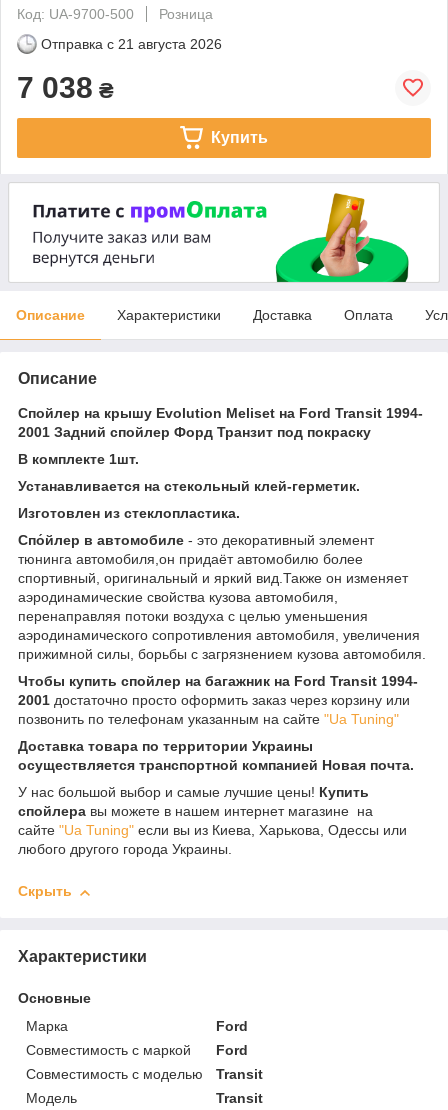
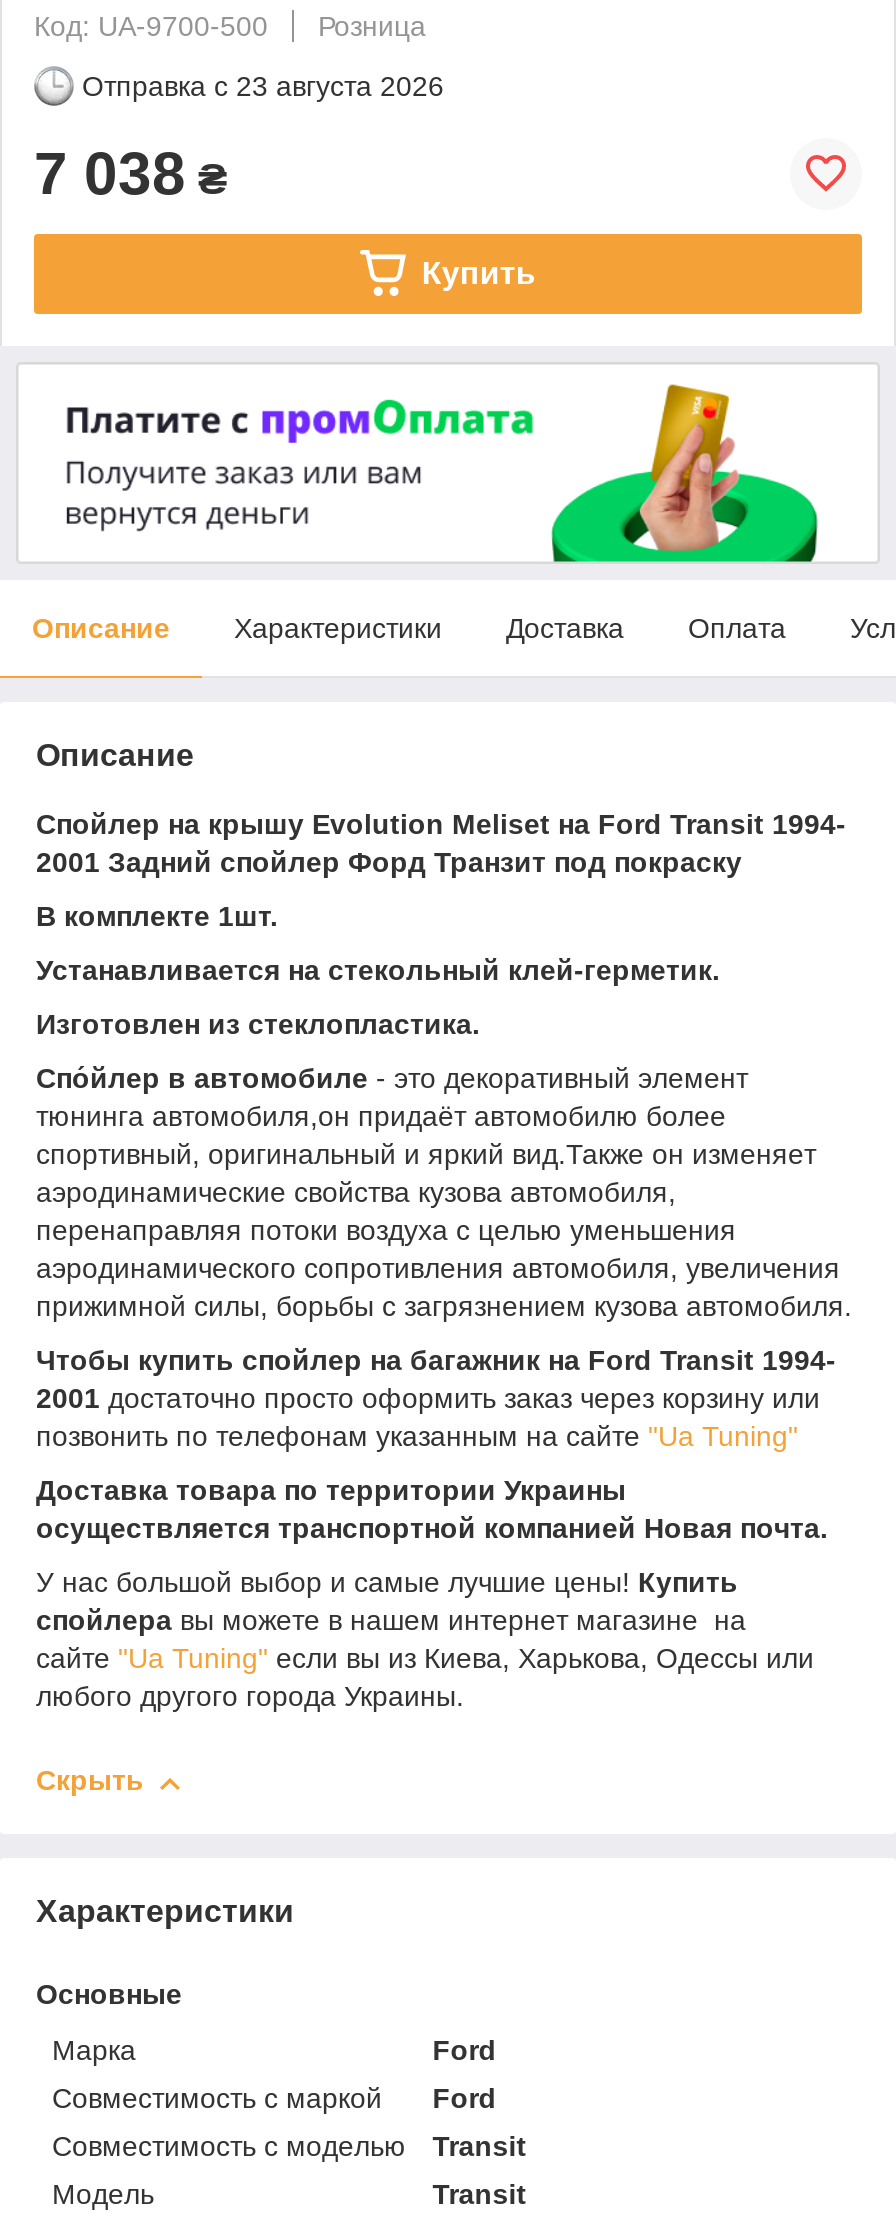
[41,36,222,52] Отправка с 21 августа 2026 -> [82,70,444,102] Отправка с 23 августа 2026

